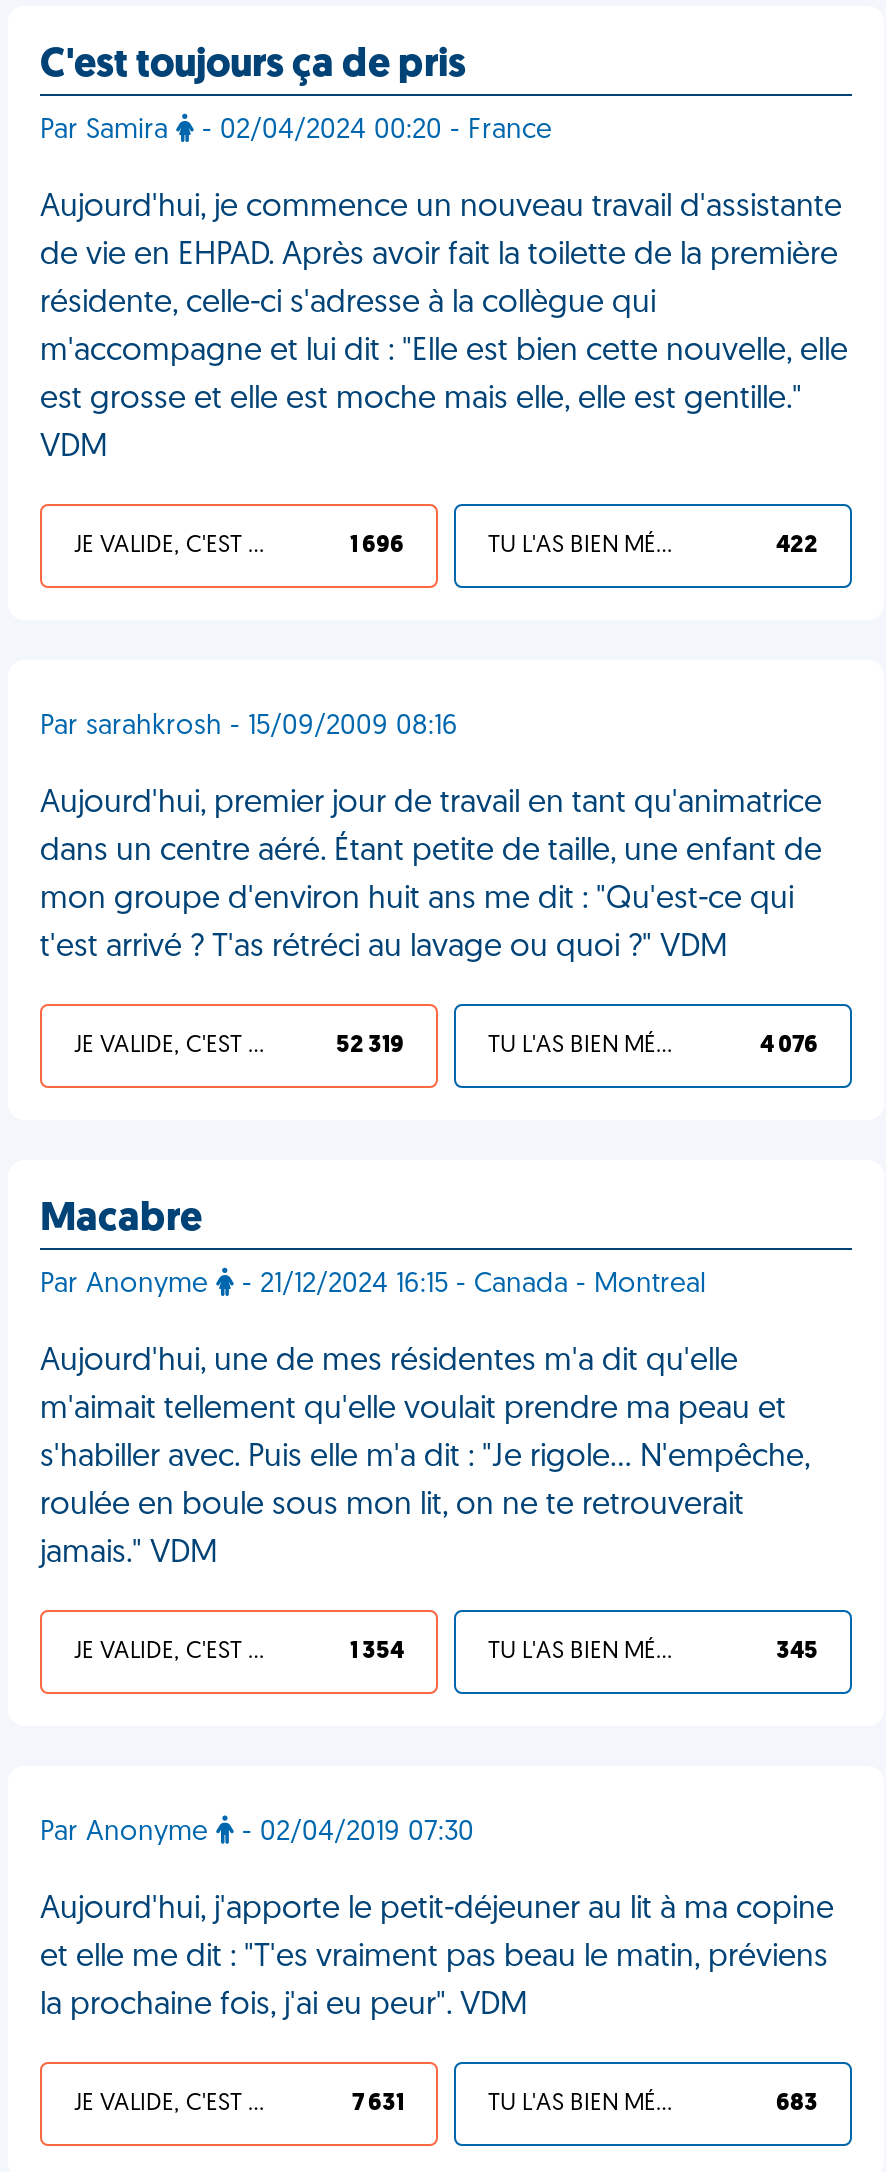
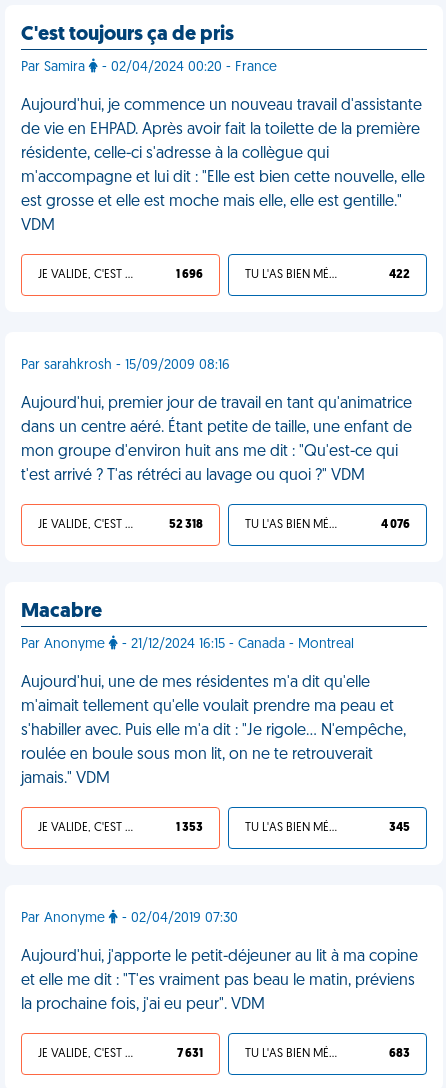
[336,1034,404,1058] 52 319 -> [169,519,203,531] 52 318
[350,1640,404,1664] 1 354 -> [176,822,203,834] 1 353

